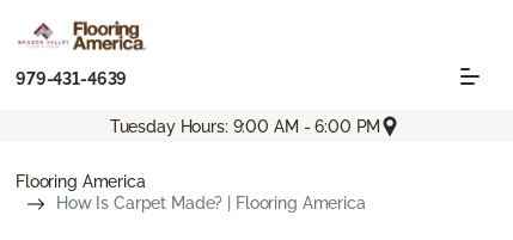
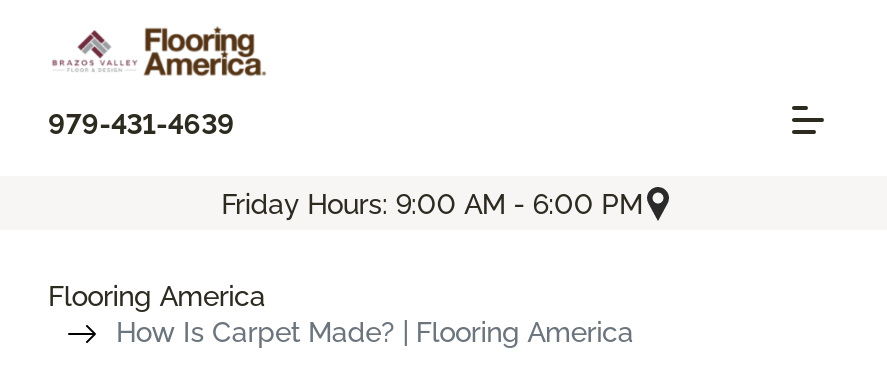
[110,117,381,136] Tuesday Hours: 9:00 AM - 6:00 PM -> [221,187,643,219] Friday Hours: 9:00 AM - 6:00 PM

